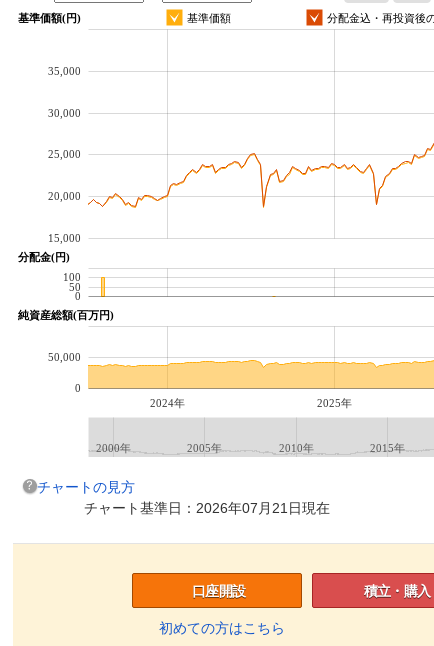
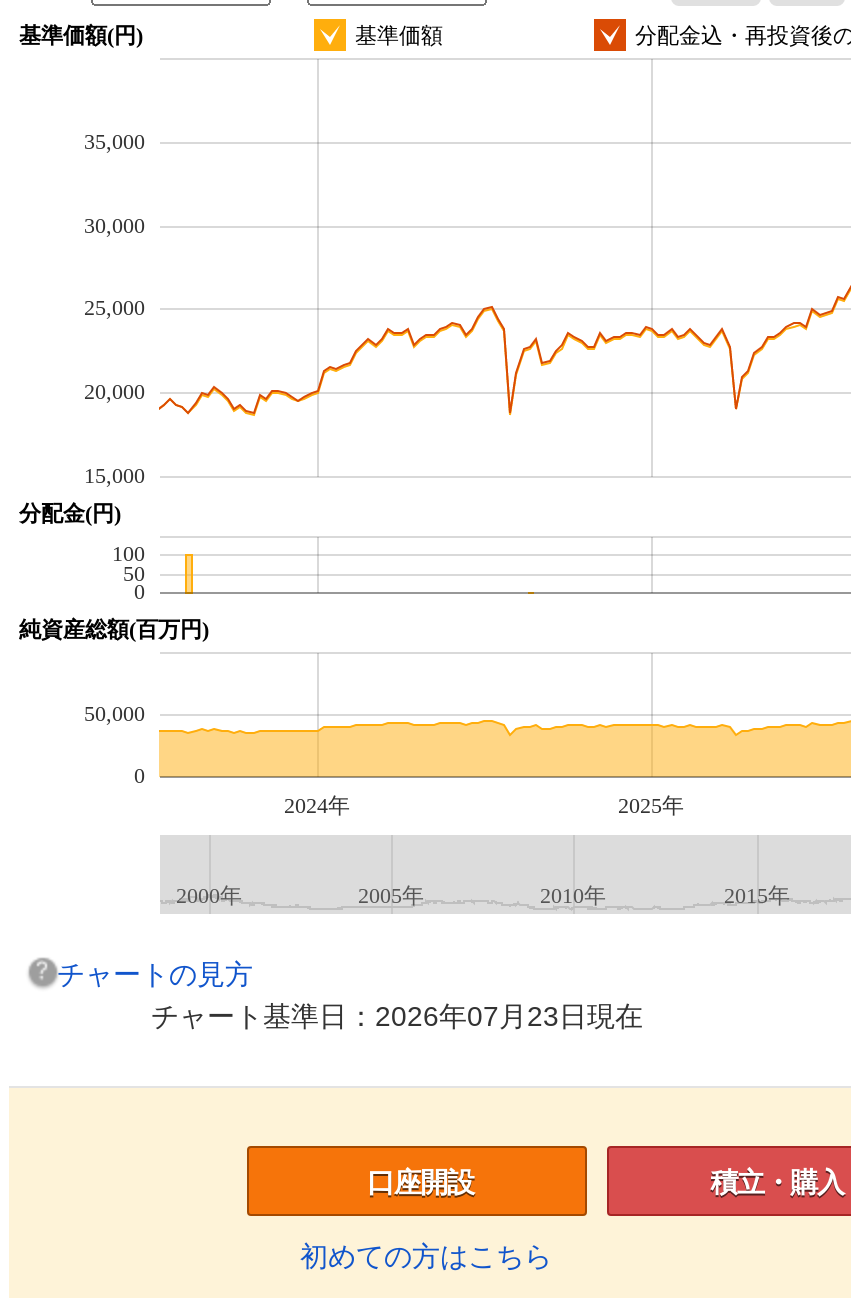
[84,500,330,516] チャート基準日：2026年07月21日現在 -> [151,1001,643,1033] チャート基準日：2026年07月23日現在

